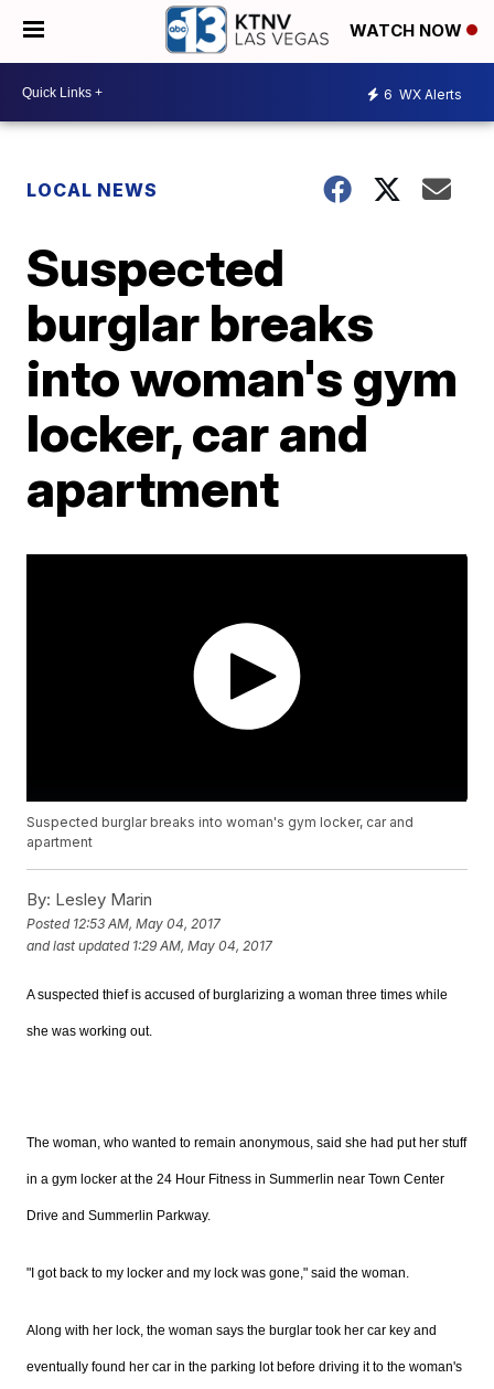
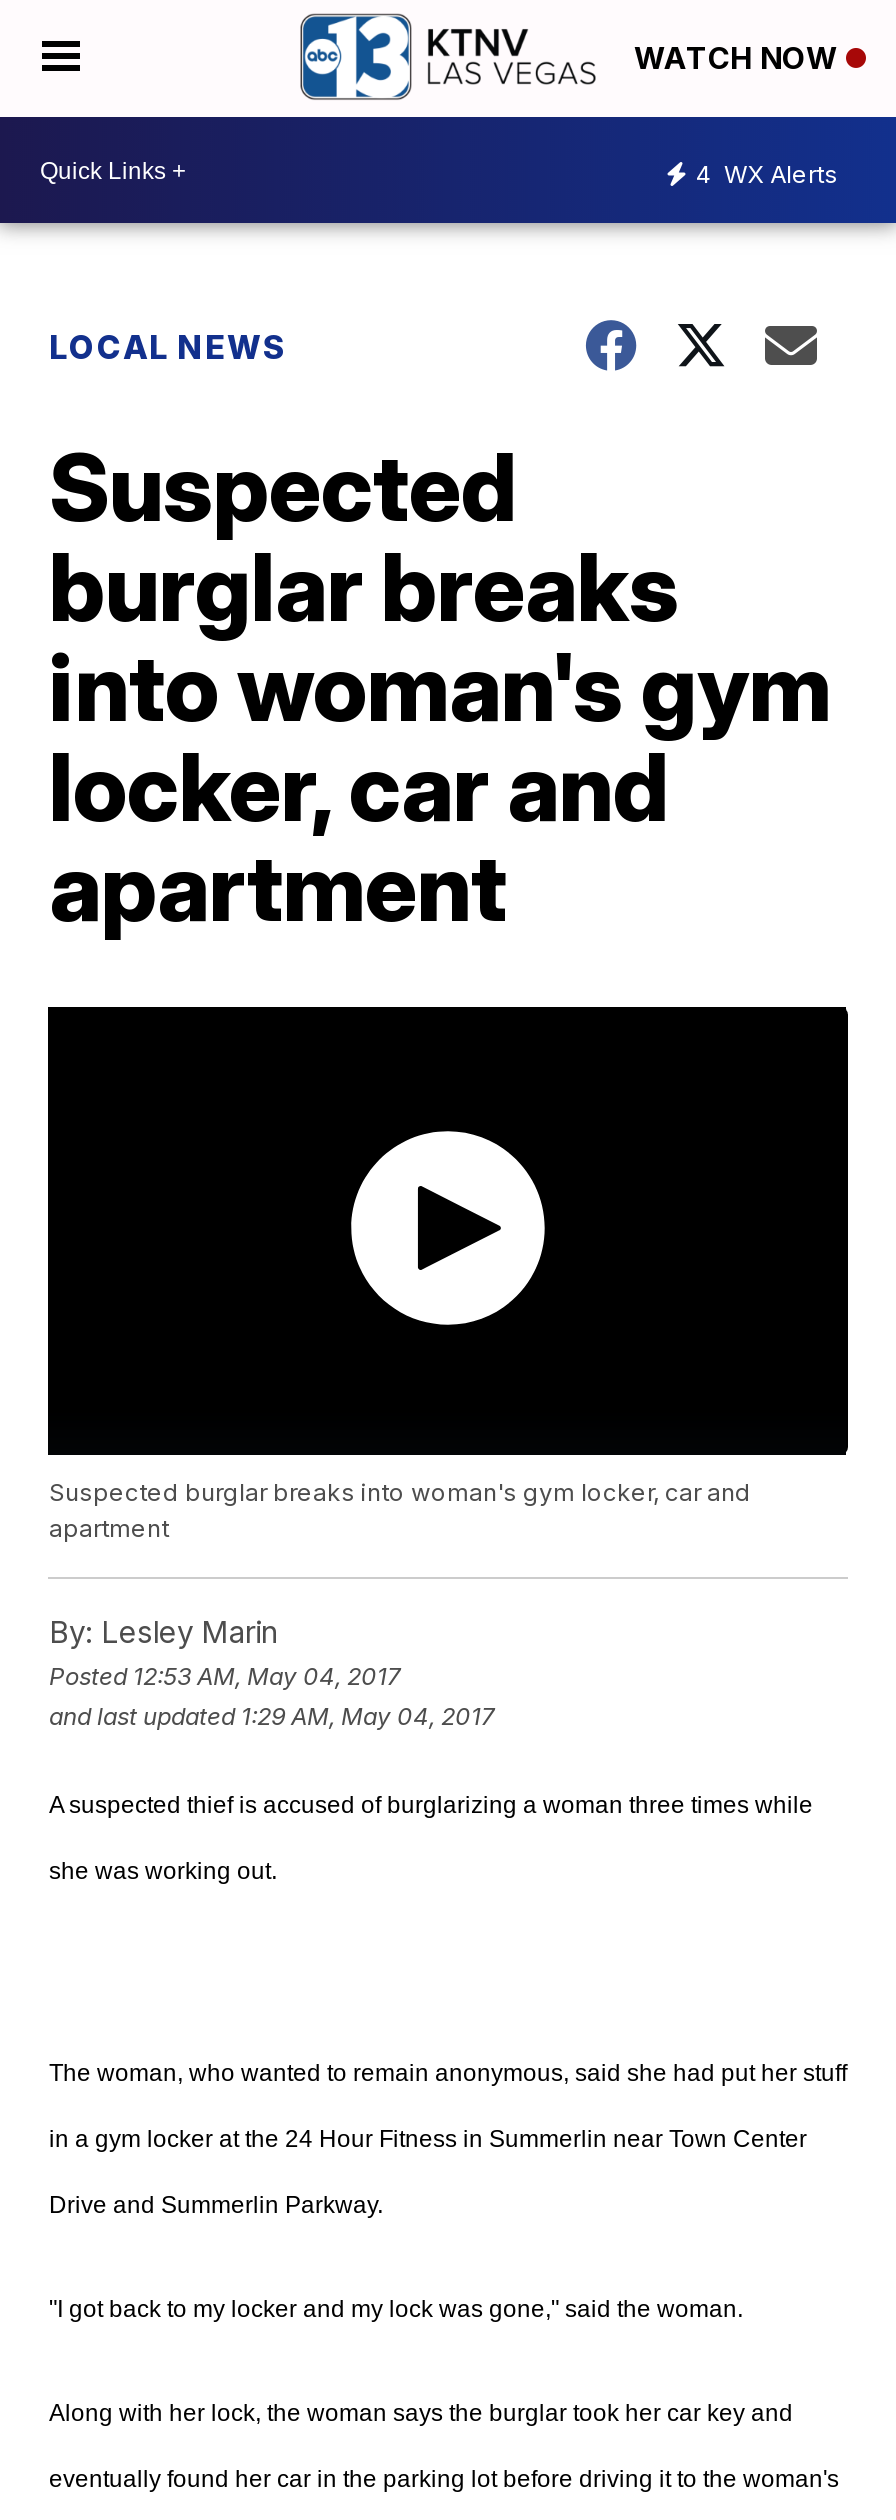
[384,86,462,102] 6 WX Alerts -> [696,158,838,188] 4 WX Alerts

